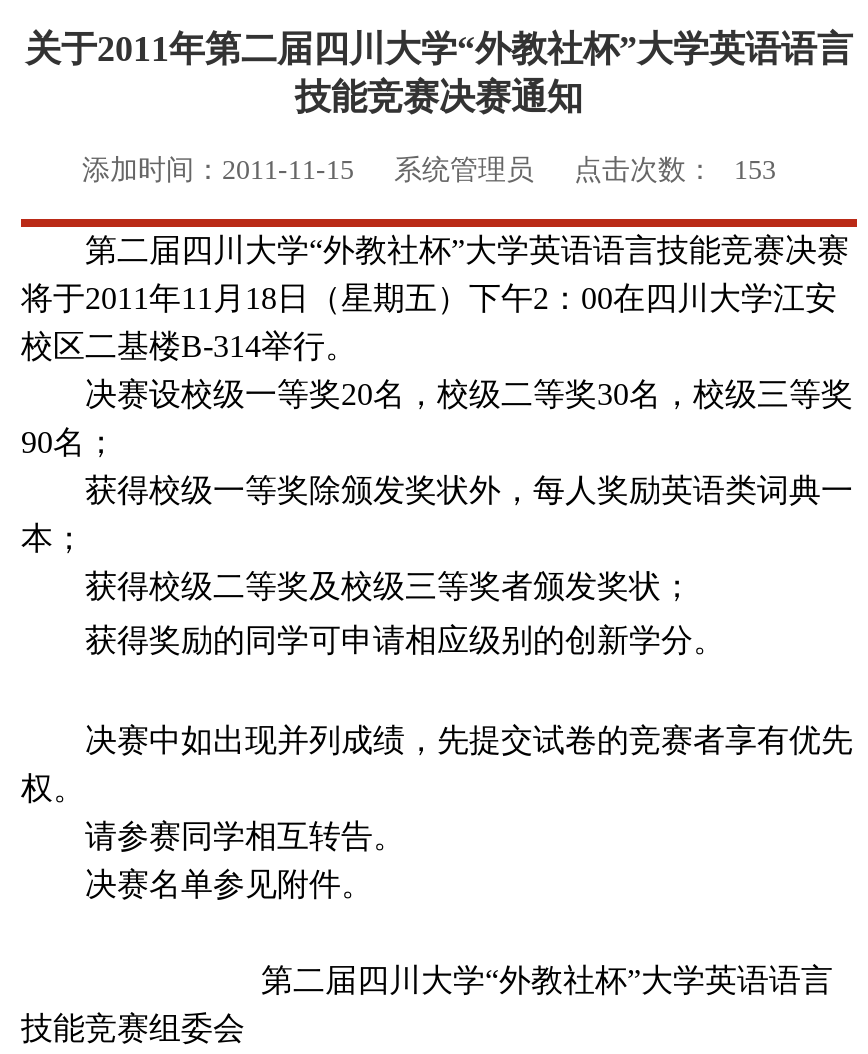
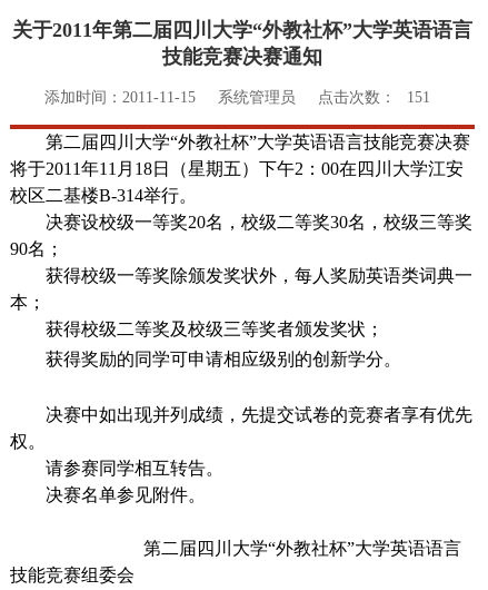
[82,154,776,184] 添加时间：2011-11-15 系统管理员 点击次数： 153 -> [44,89,430,105] 添加时间：2011-11-15 系统管理员 点击次数： 151

